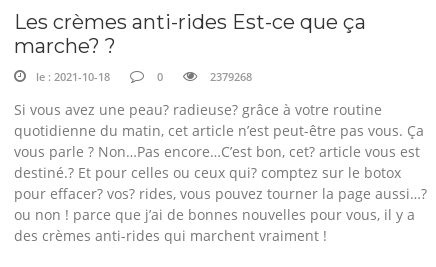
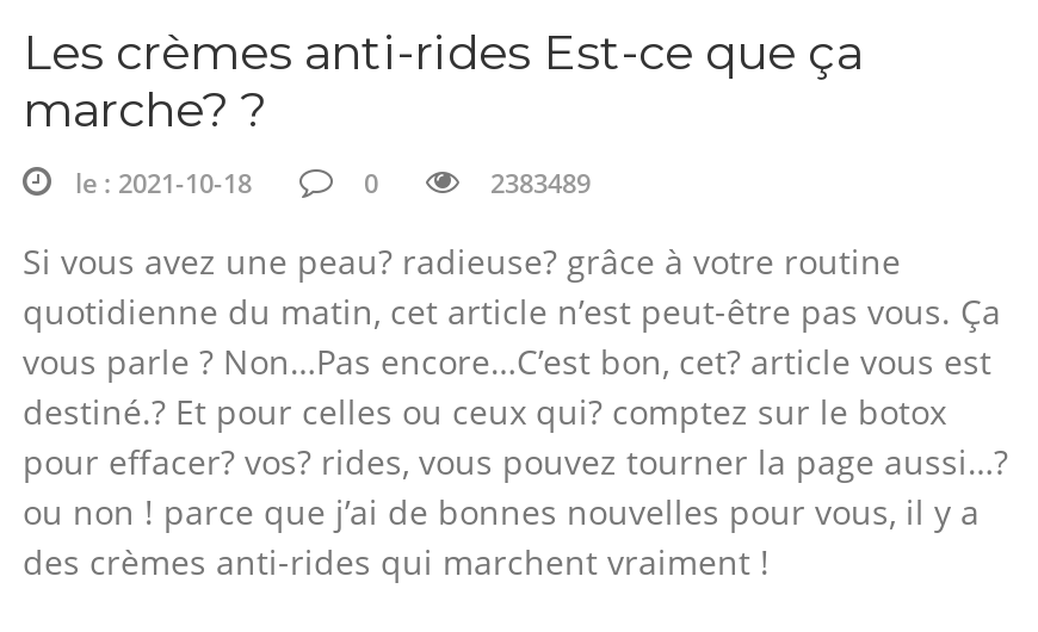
[207,69,252,84] 2379268 -> [483,164,591,200] 2383489

